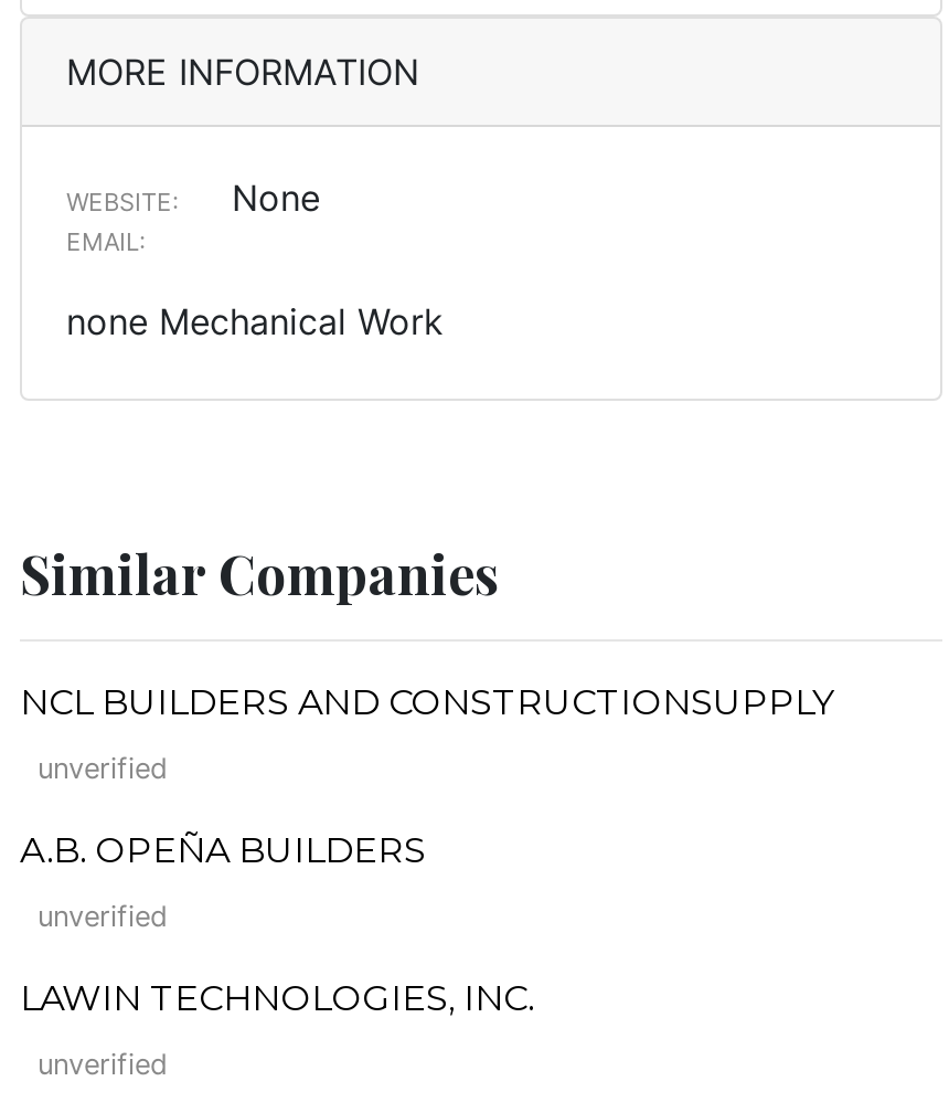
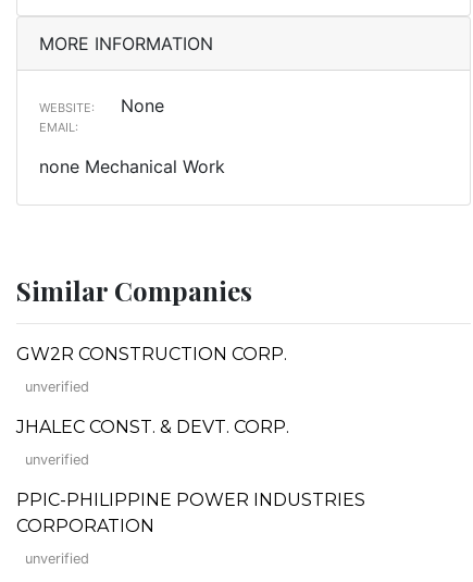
[20,681,834,723] NCL BUILDERS AND CONSTRUCTIONSUPPLY -> [16,344,287,364] GW2R CONSTRUCTION CORP.
[20,829,426,871] A.B. OPEÑA BUILDERS -> [16,416,289,437] JHALEC CONST. & DEVT. CORP.
[20,977,534,1019] LAWIN TECHNOLOGIES, INC. -> [16,489,365,536] PPIC-PHILIPPINE POWER INDUSTRIES | CORPORATION

